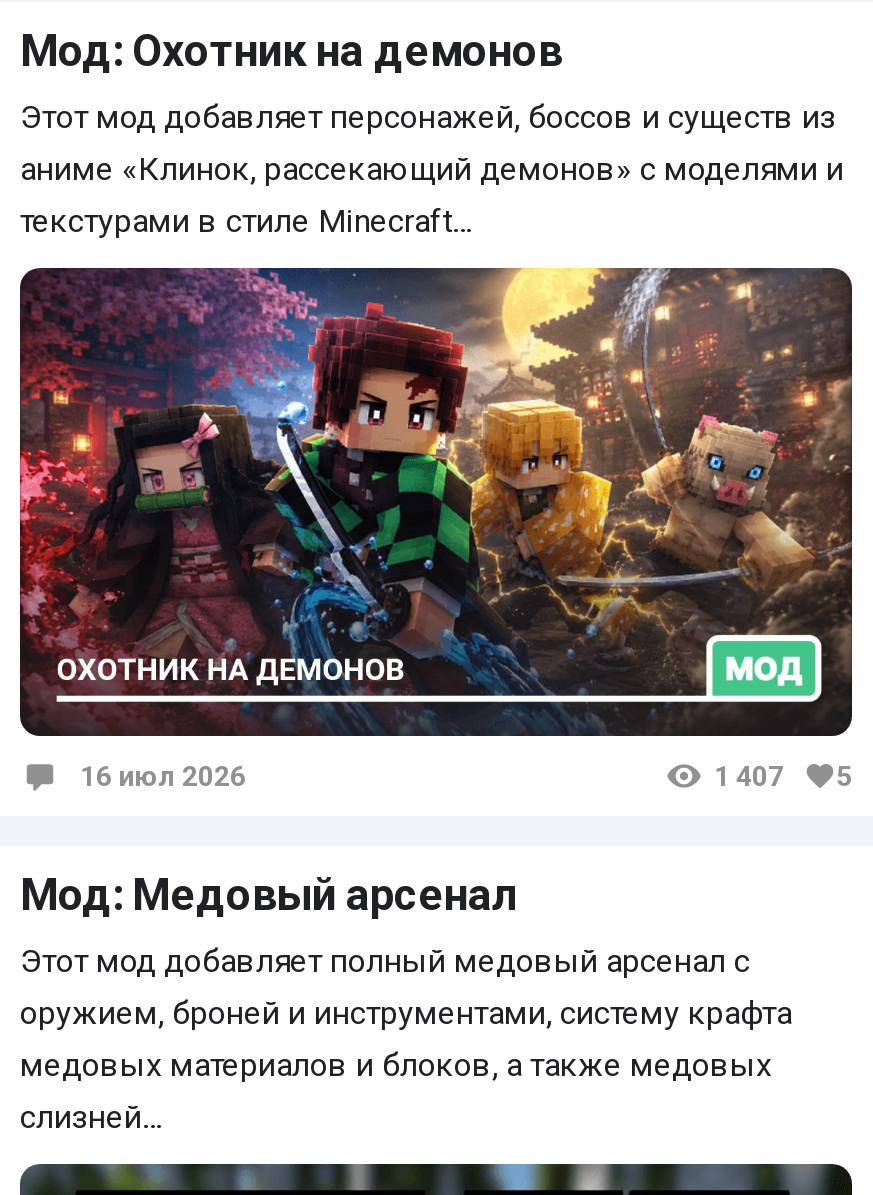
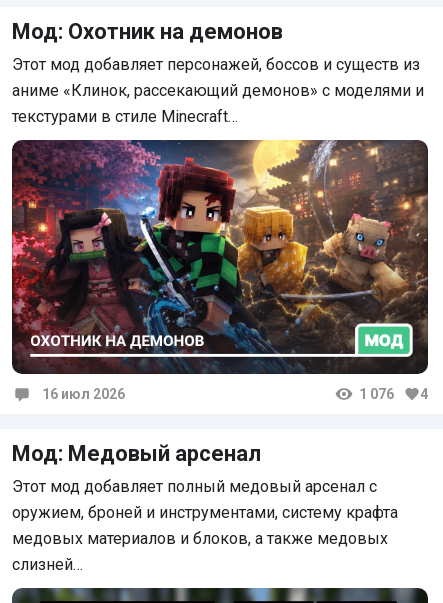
[714,761,784,793] 1 407 -> [359,386,394,402] 1 076
[836,761,852,793] 5 -> [420,386,428,402] 4

